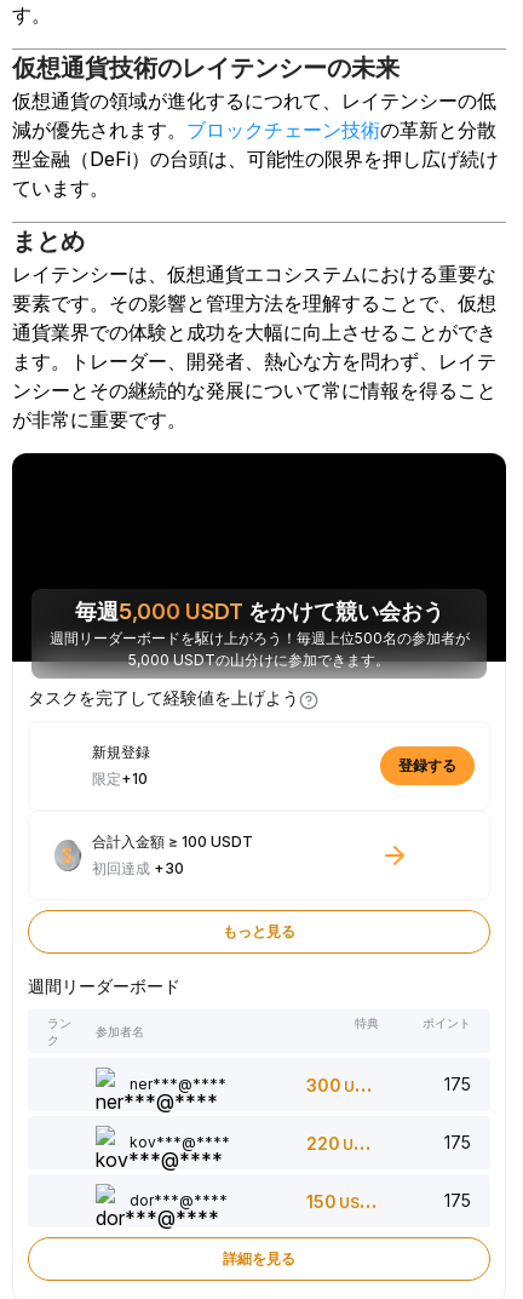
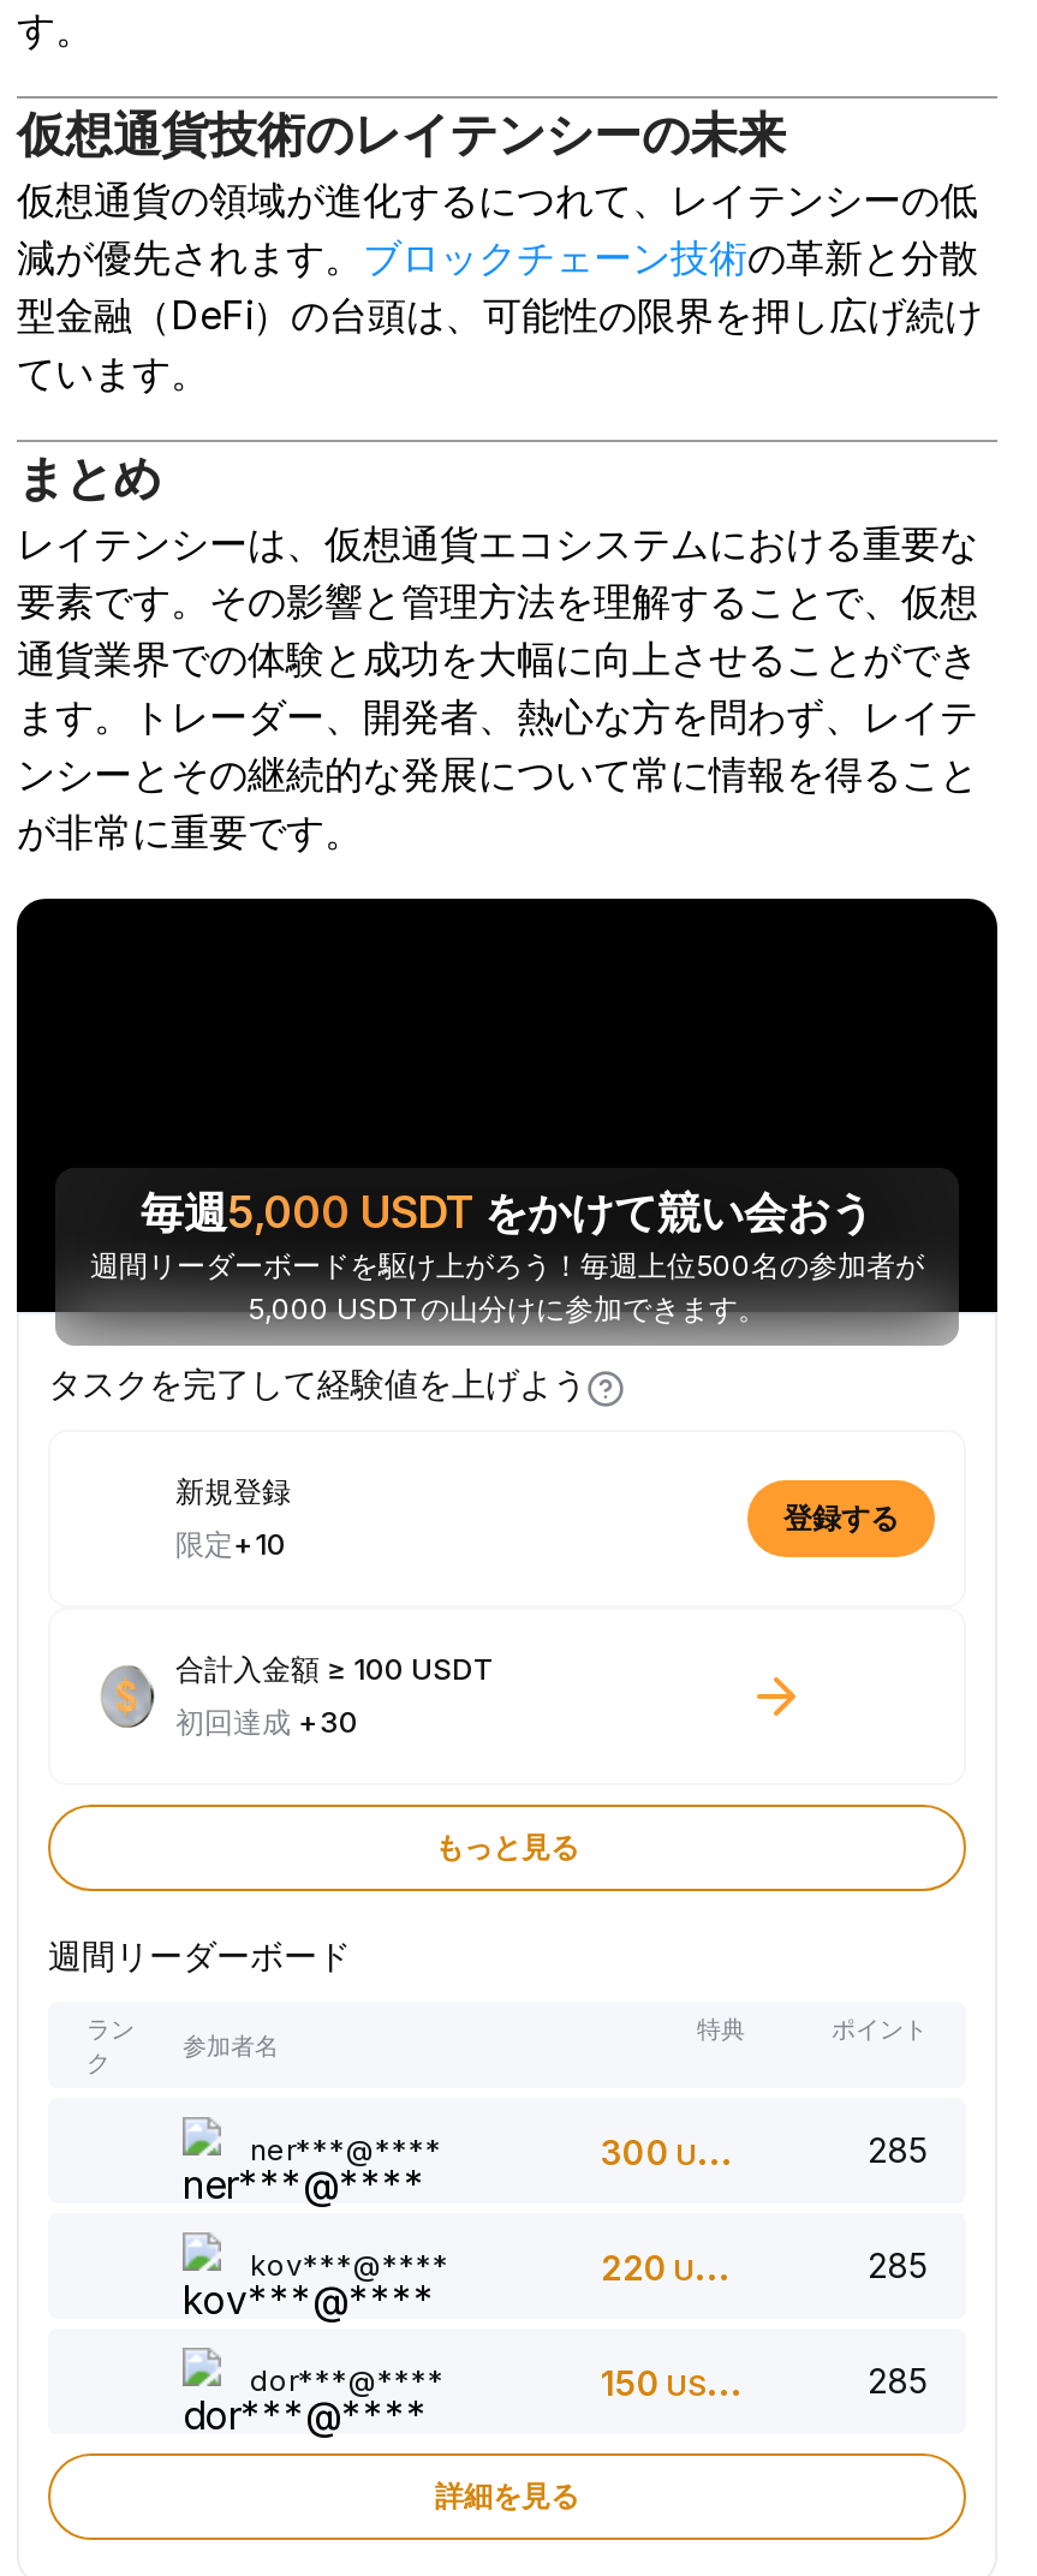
[444,1074,471,1094] 175 -> [868,2129,928,2170] 285
[444,1132,471,1152] 175 -> [868,2244,928,2285] 285
[444,1190,471,1211] 175 -> [868,2360,928,2401] 285

